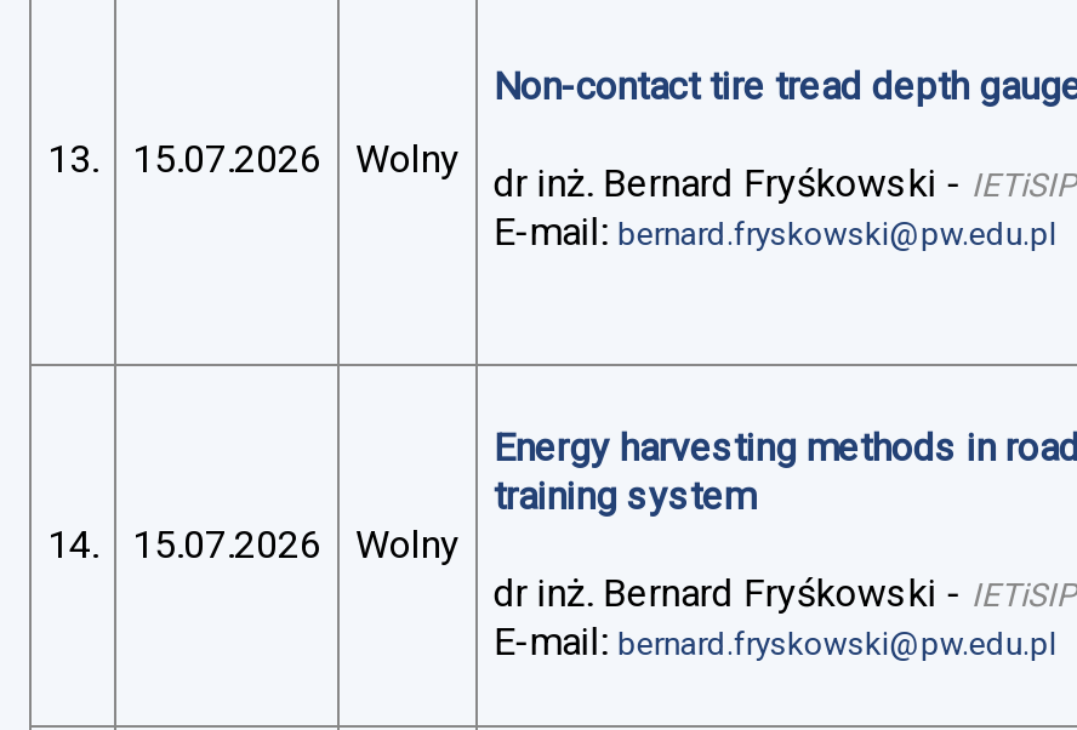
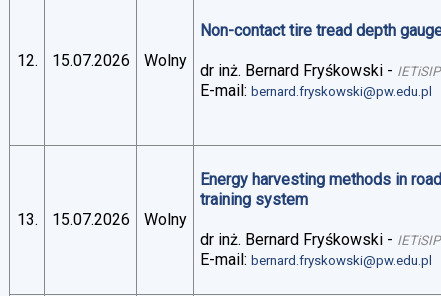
[47,135,460,181] 13. 15.07.2026 Wolny -> [16,51,186,70] 12. 15.07.2026 Wolny
[47,520,460,567] 14. 15.07.2026 Wolny -> [16,210,186,229] 13. 15.07.2026 Wolny

